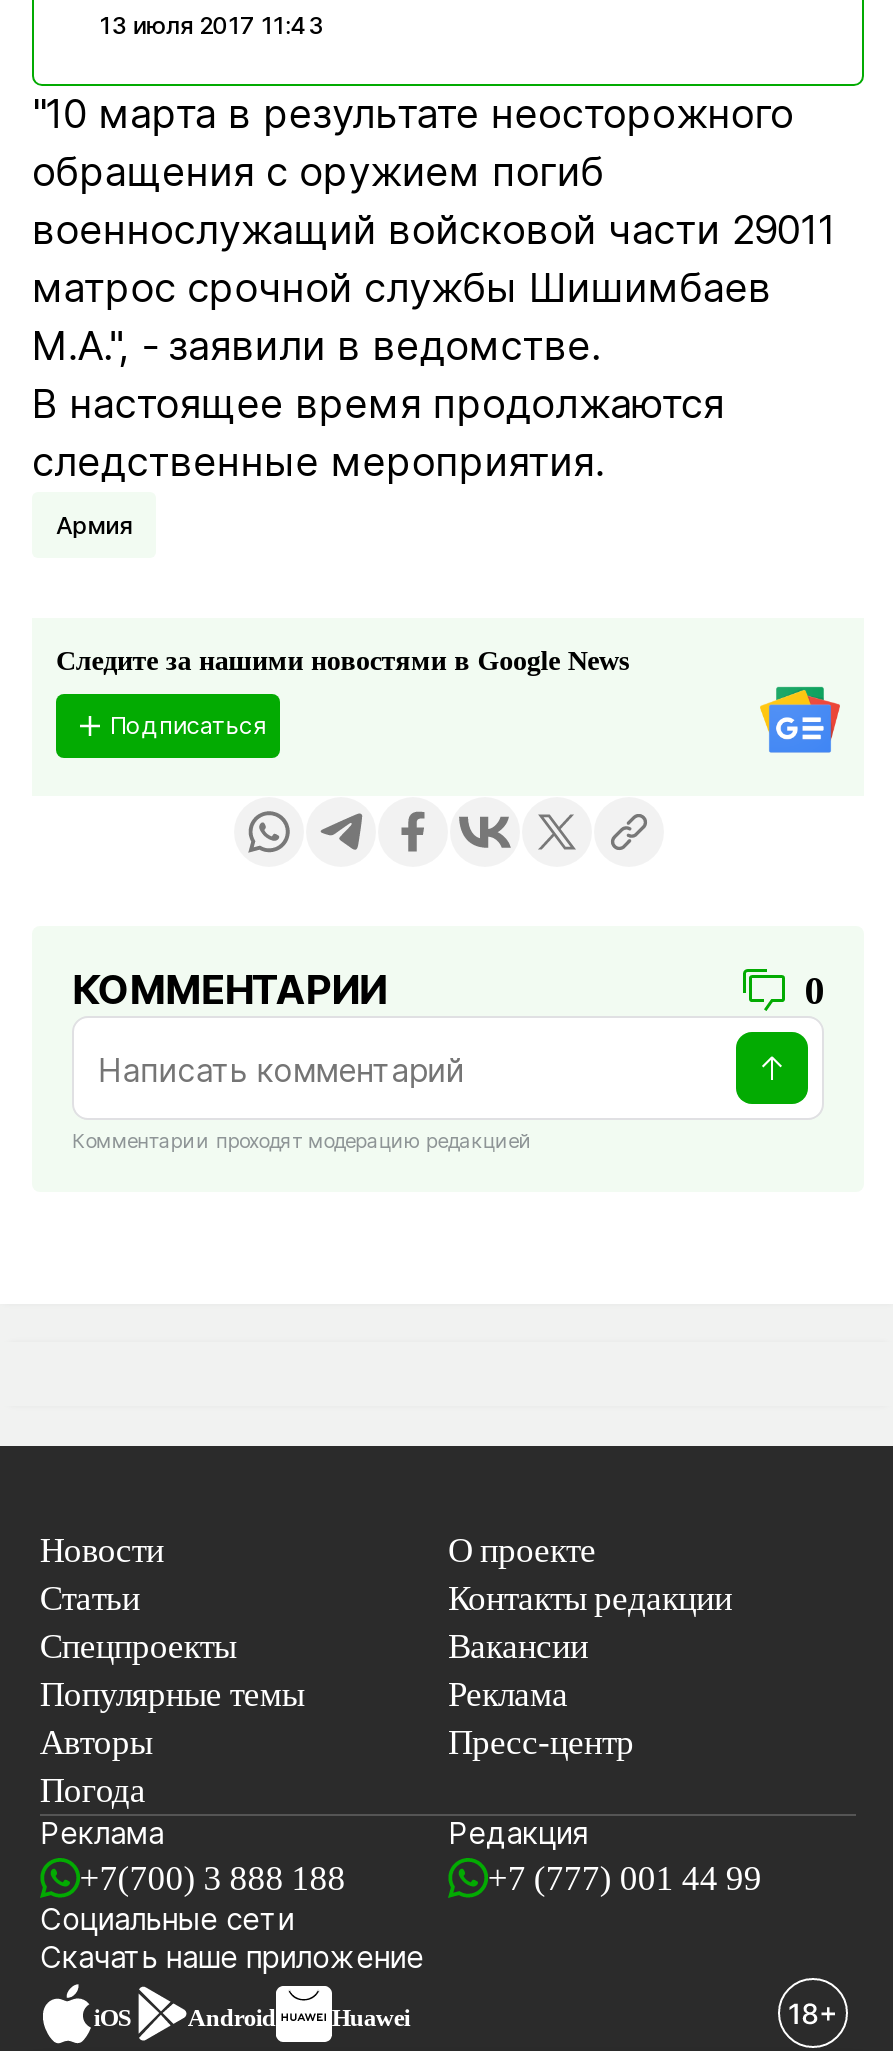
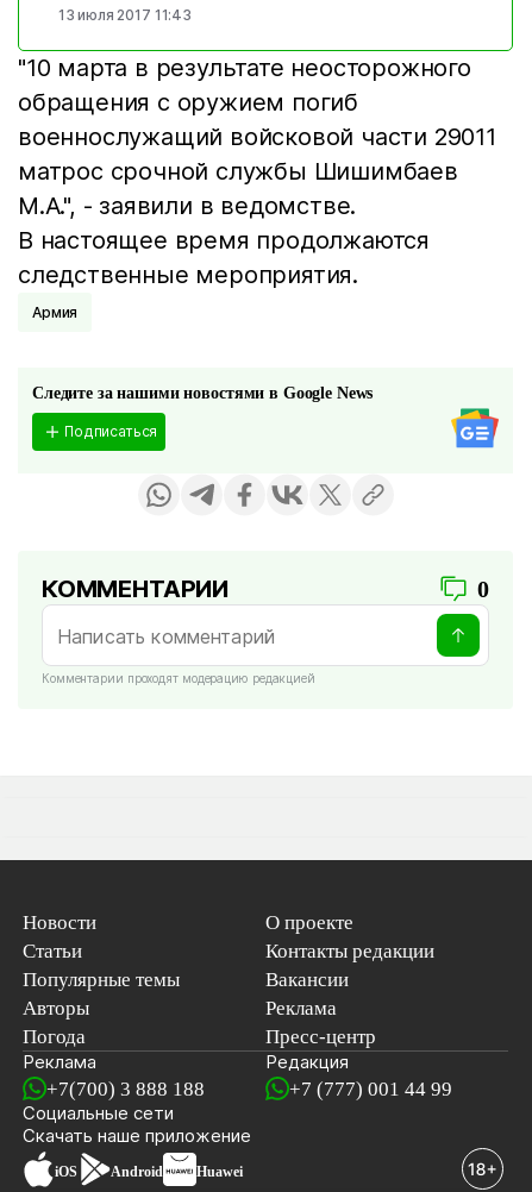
[40,1626,236,1666] Спецпроекты -> none

